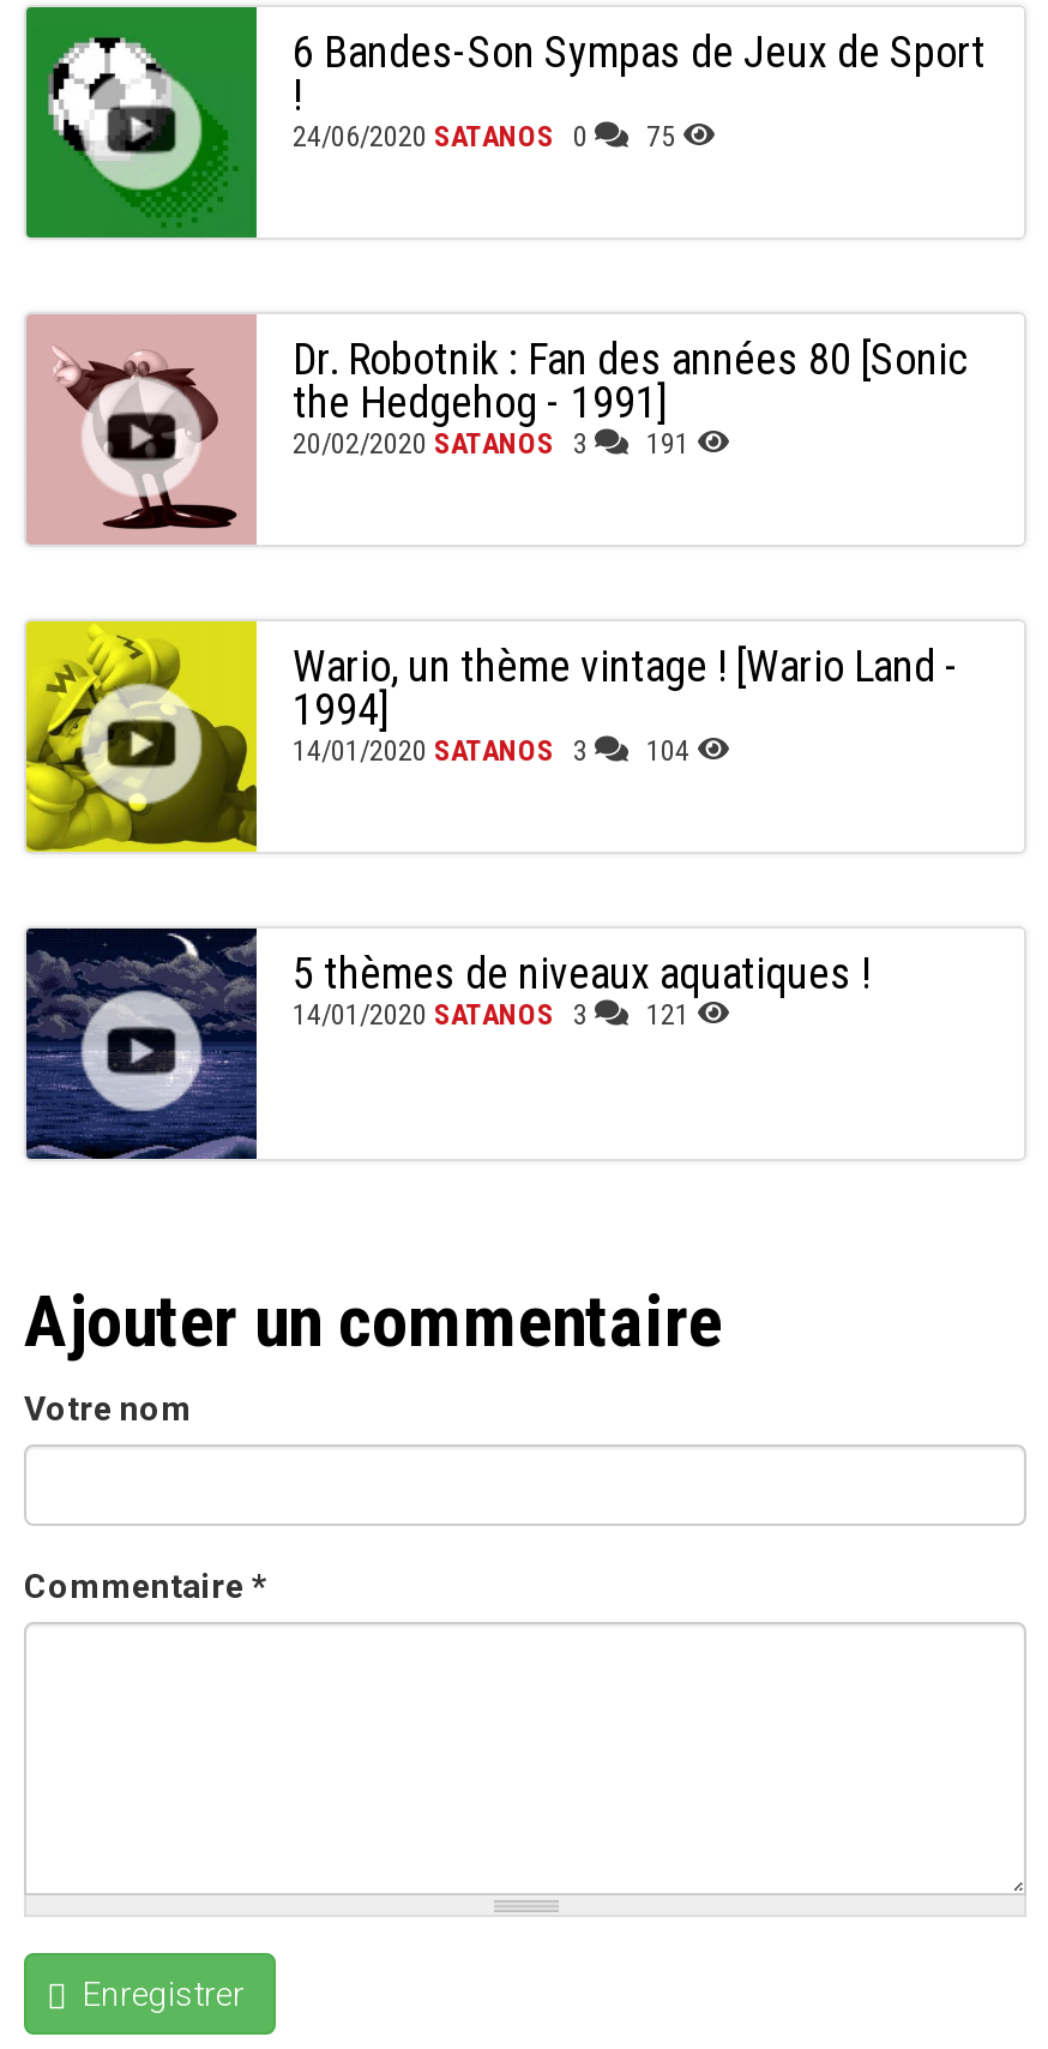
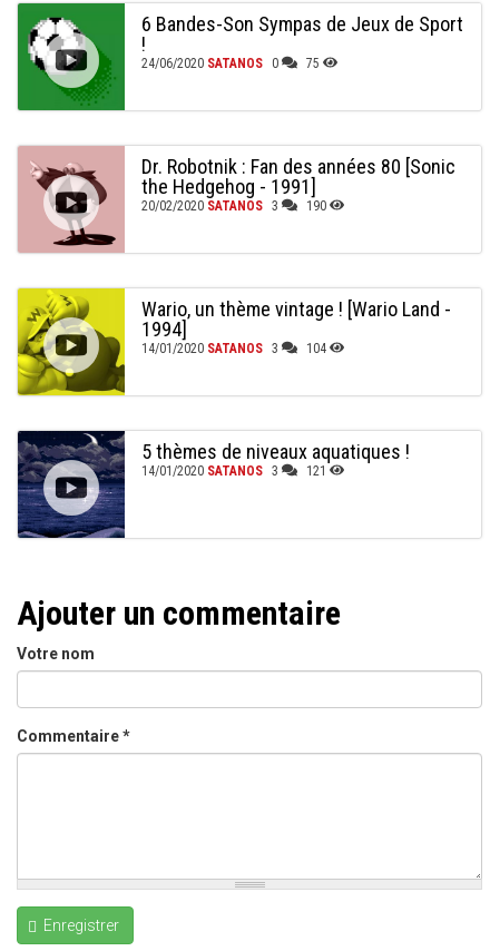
[293,427,689,461] 20/02/2020 SATANOS 3 191 -> [141,198,326,214] 20/02/2020 SATANOS 3 190

